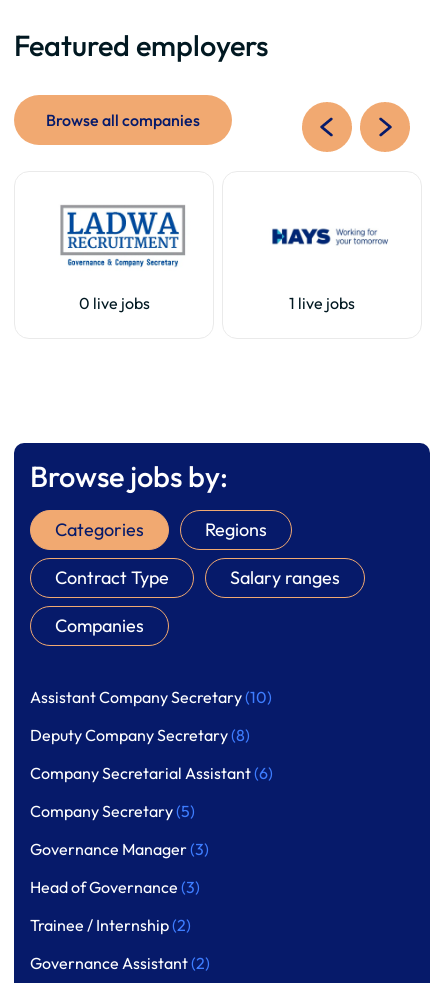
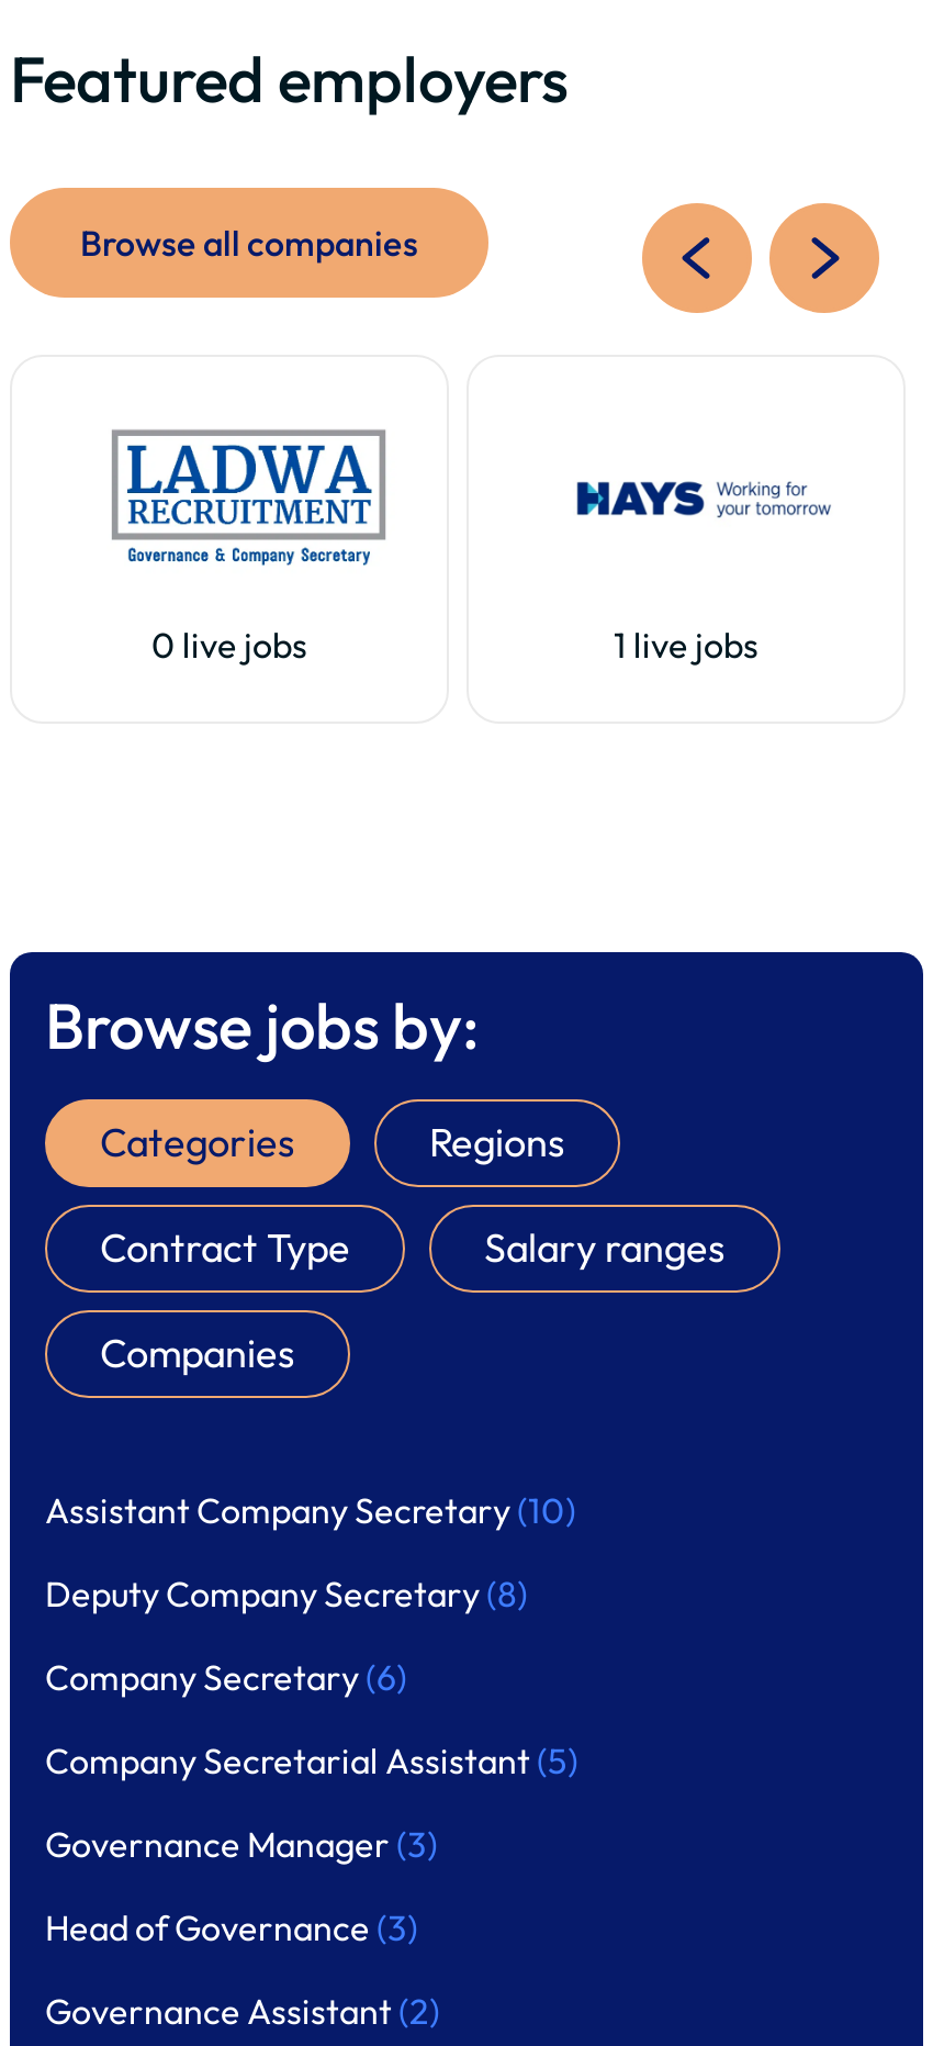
[30,763,273,783] Company Secretarial Assistant (6) -> [45,1655,407,1699] Company Secretary (6)
[30,801,195,821] Company Secretary (5) -> [45,1738,578,1782] Company Secretarial Assistant (5)
[30,915,191,935] Trainee / Internship (2) -> none

